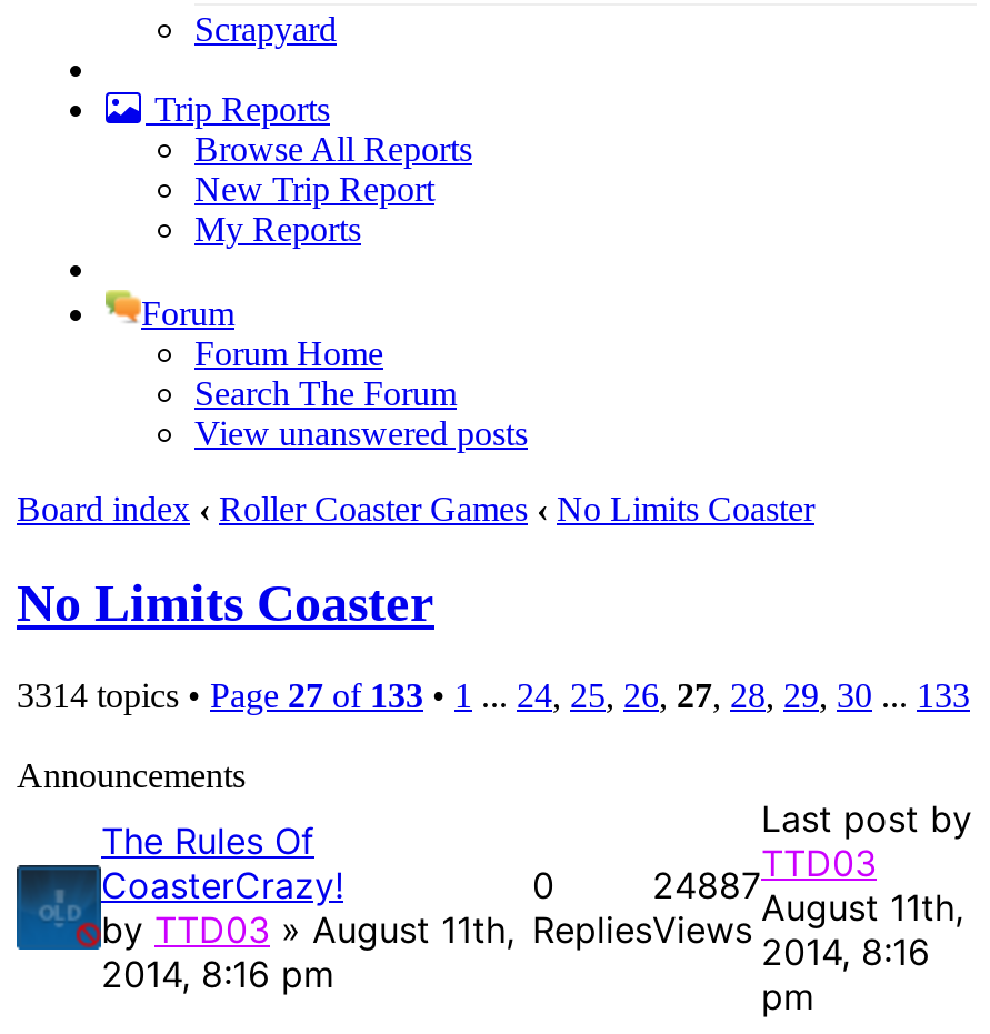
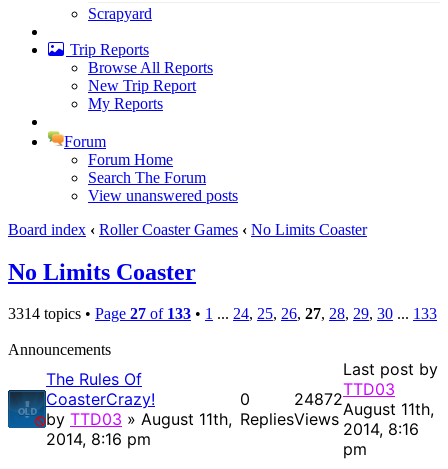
[652,864,761,908] 24887 -> [294,389,343,409] 24872

